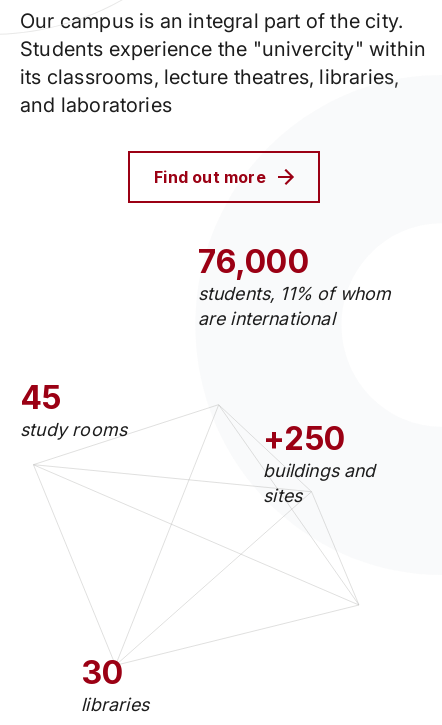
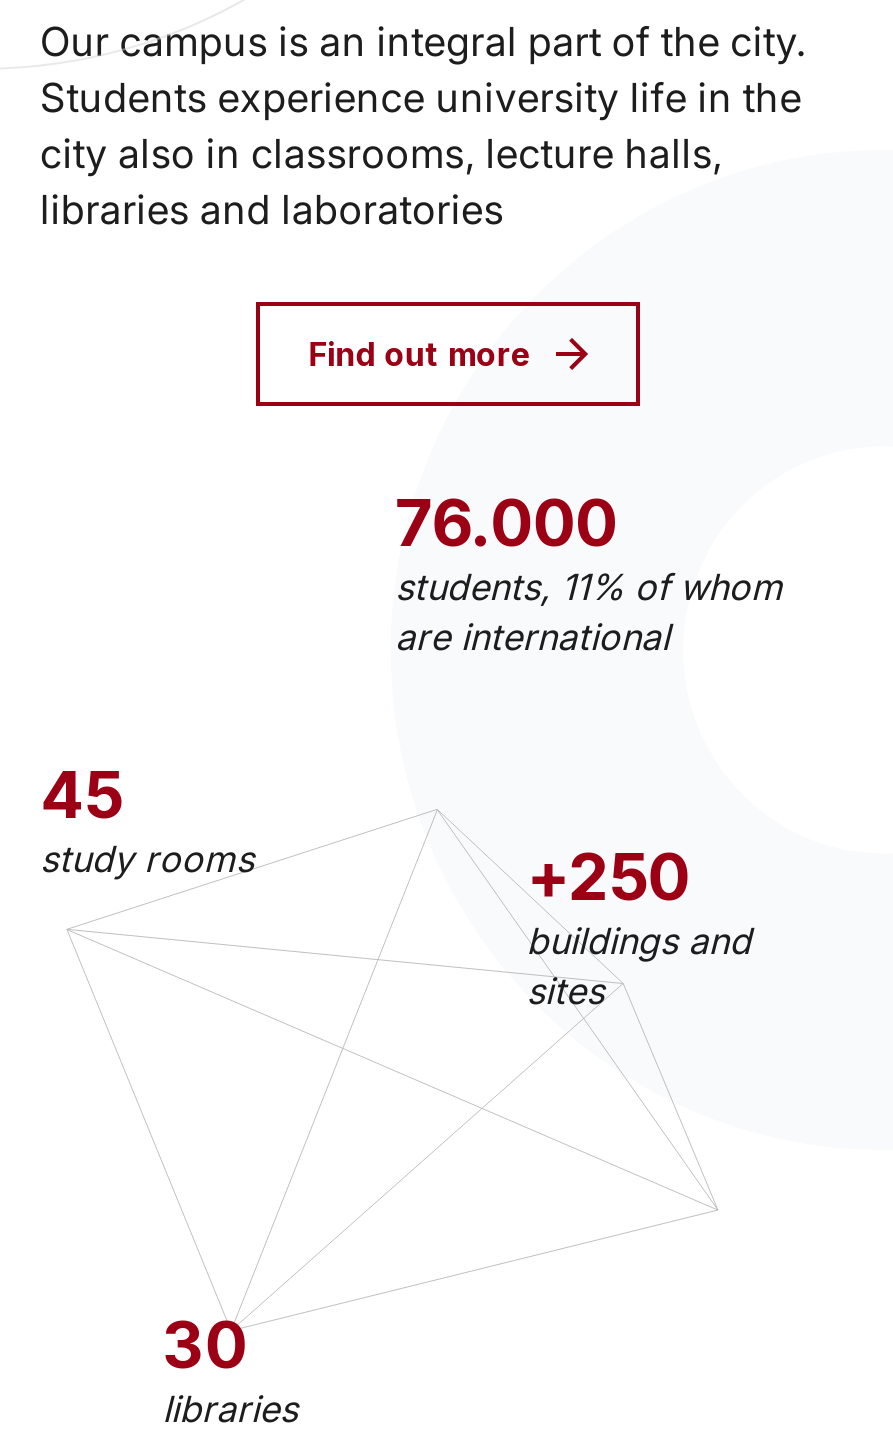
[20,37,426,117] Students experience the "univercity" within | its classrooms, lecture theatres, libraries, | and laboratories -> [40,74,802,234] Students experience university life in the | city also in classrooms, lecture halls, | libraries and laboratories
[198,242,309,281] 76,000 -> [395,484,618,562] 76.000

